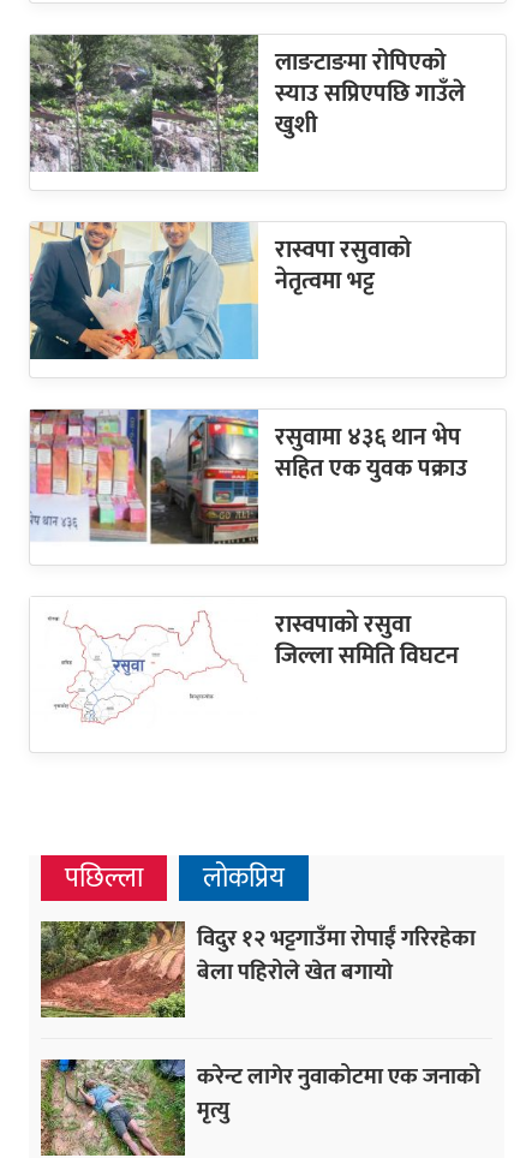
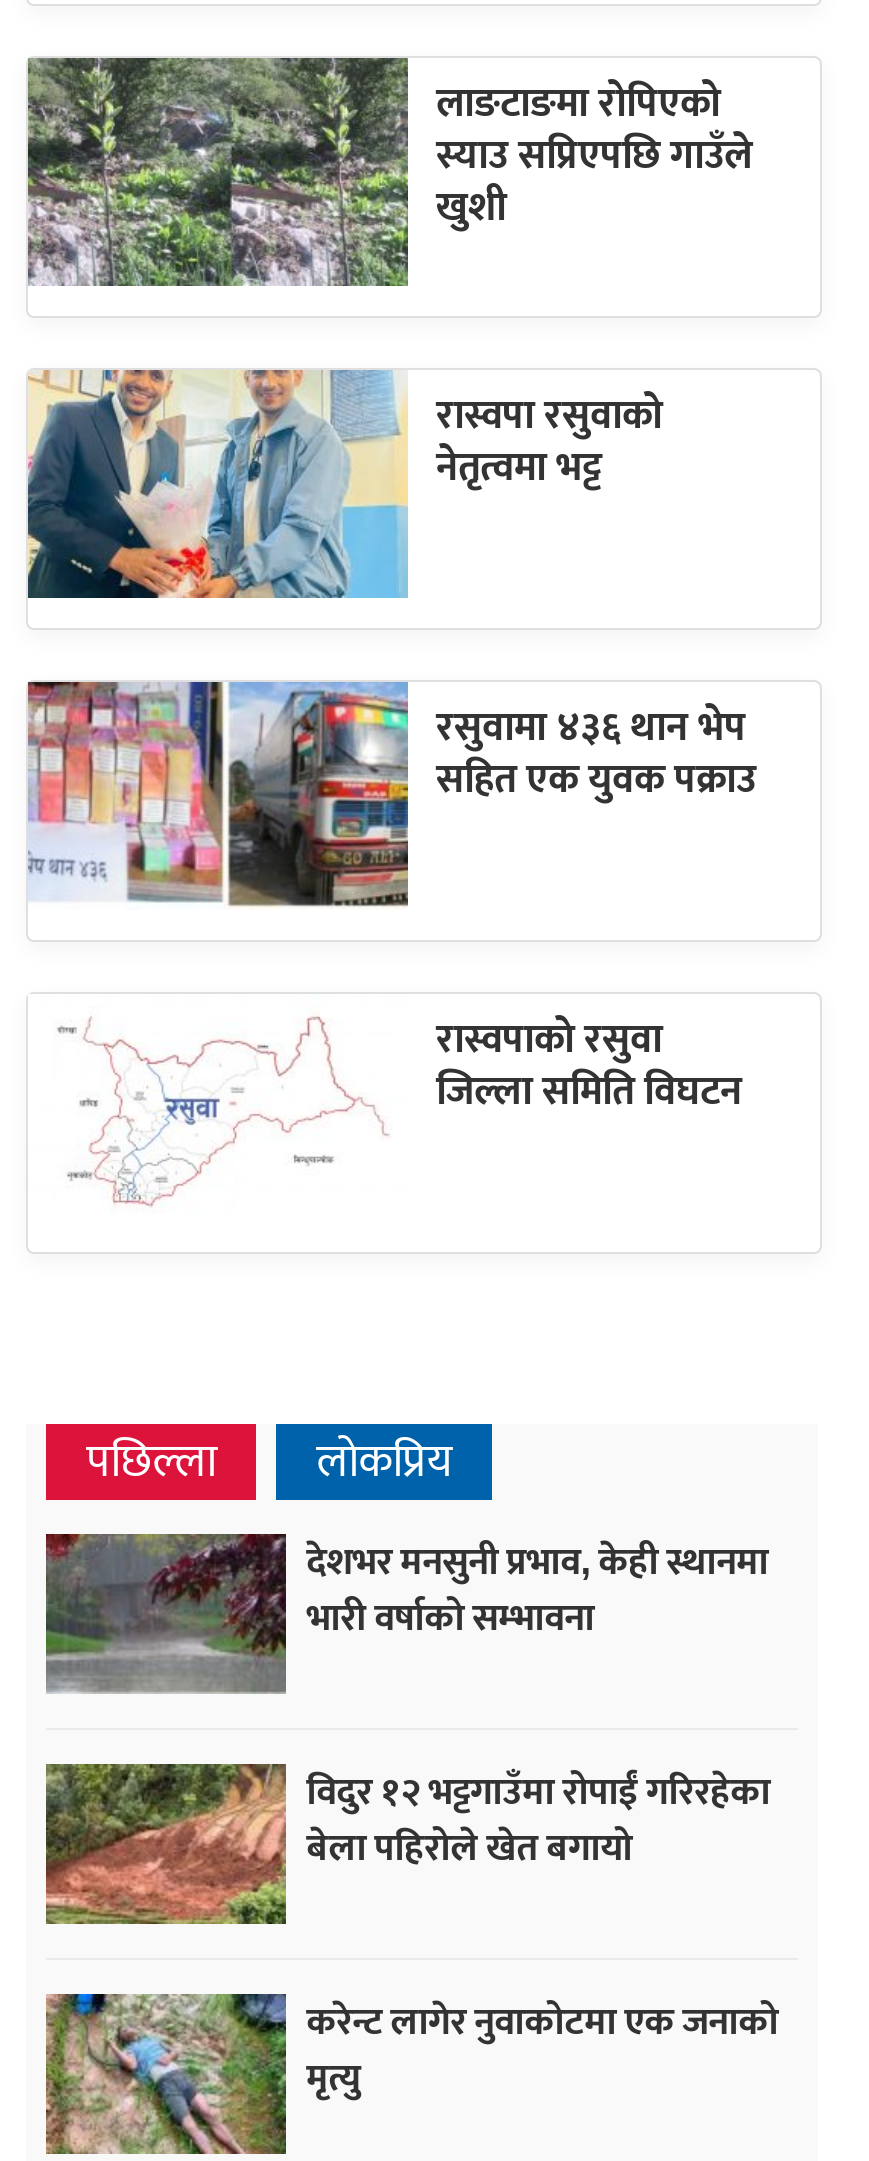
none -> [44,1531,768,1694] [image] | देशभर मनसुनी प्रभाव, केही स्थानमा | भारी वर्षाको सम्भावना

